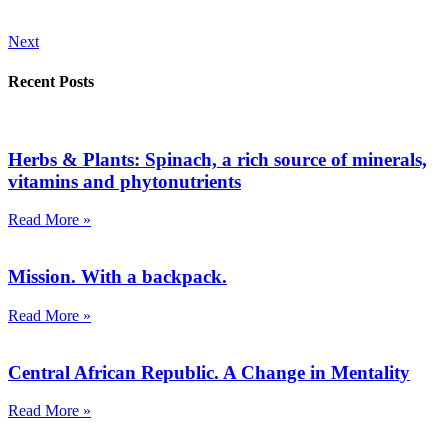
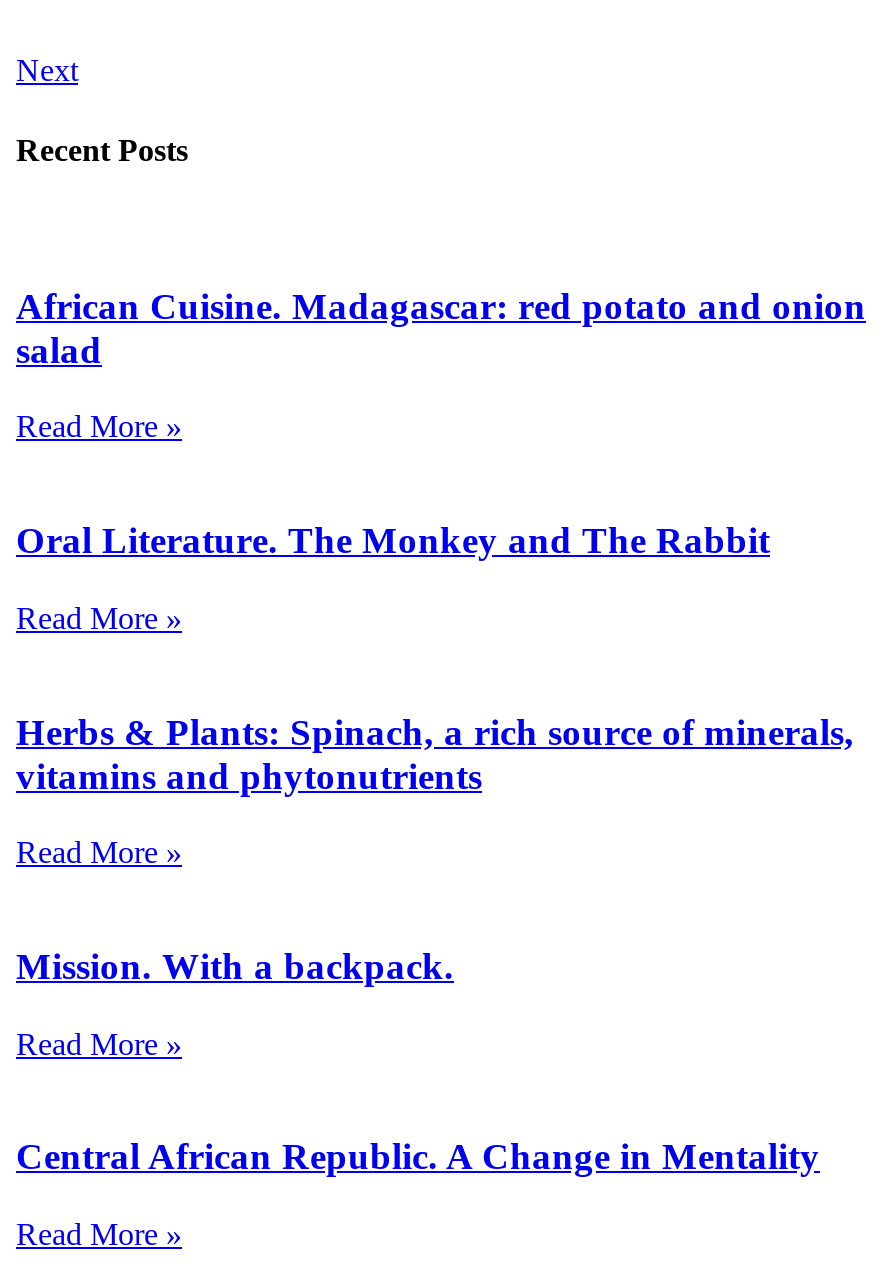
none -> [16,284,866,635] African Cuisine. Madagascar: red potato and onion | salad | Read More » | Oral Literature. The Monkey and The Rabbit | Read More »

